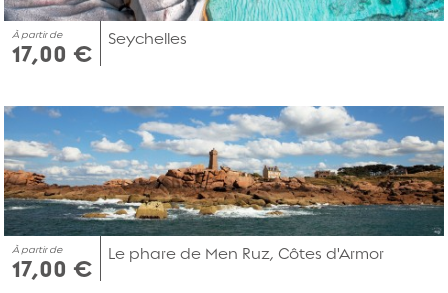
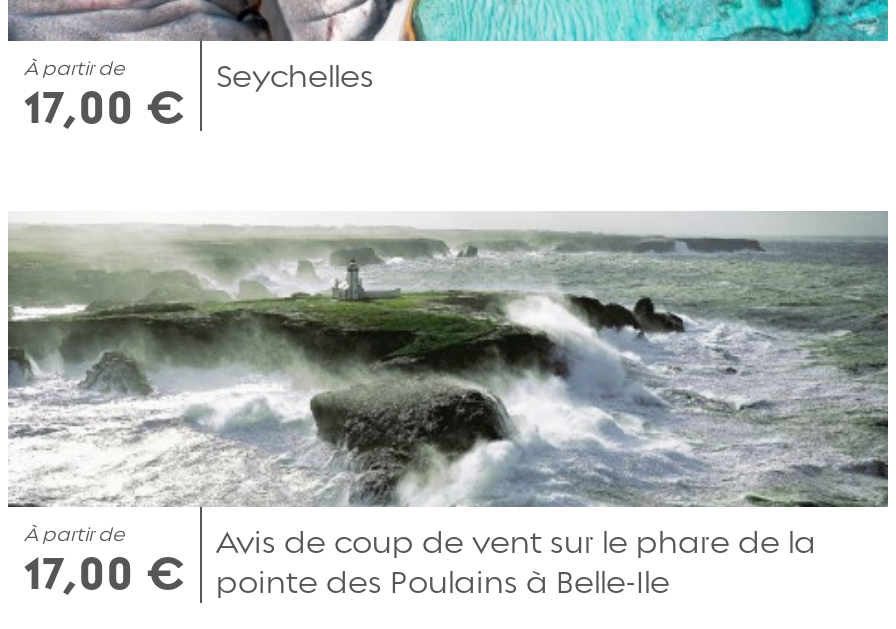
[3,105,444,263] [image] | Le phare de Men Ruz, Côtes d'Armor -> [6,212,888,601] [image] | Avis de coup de vent sur le phare de la | pointe des Poulains à Belle-Ile

